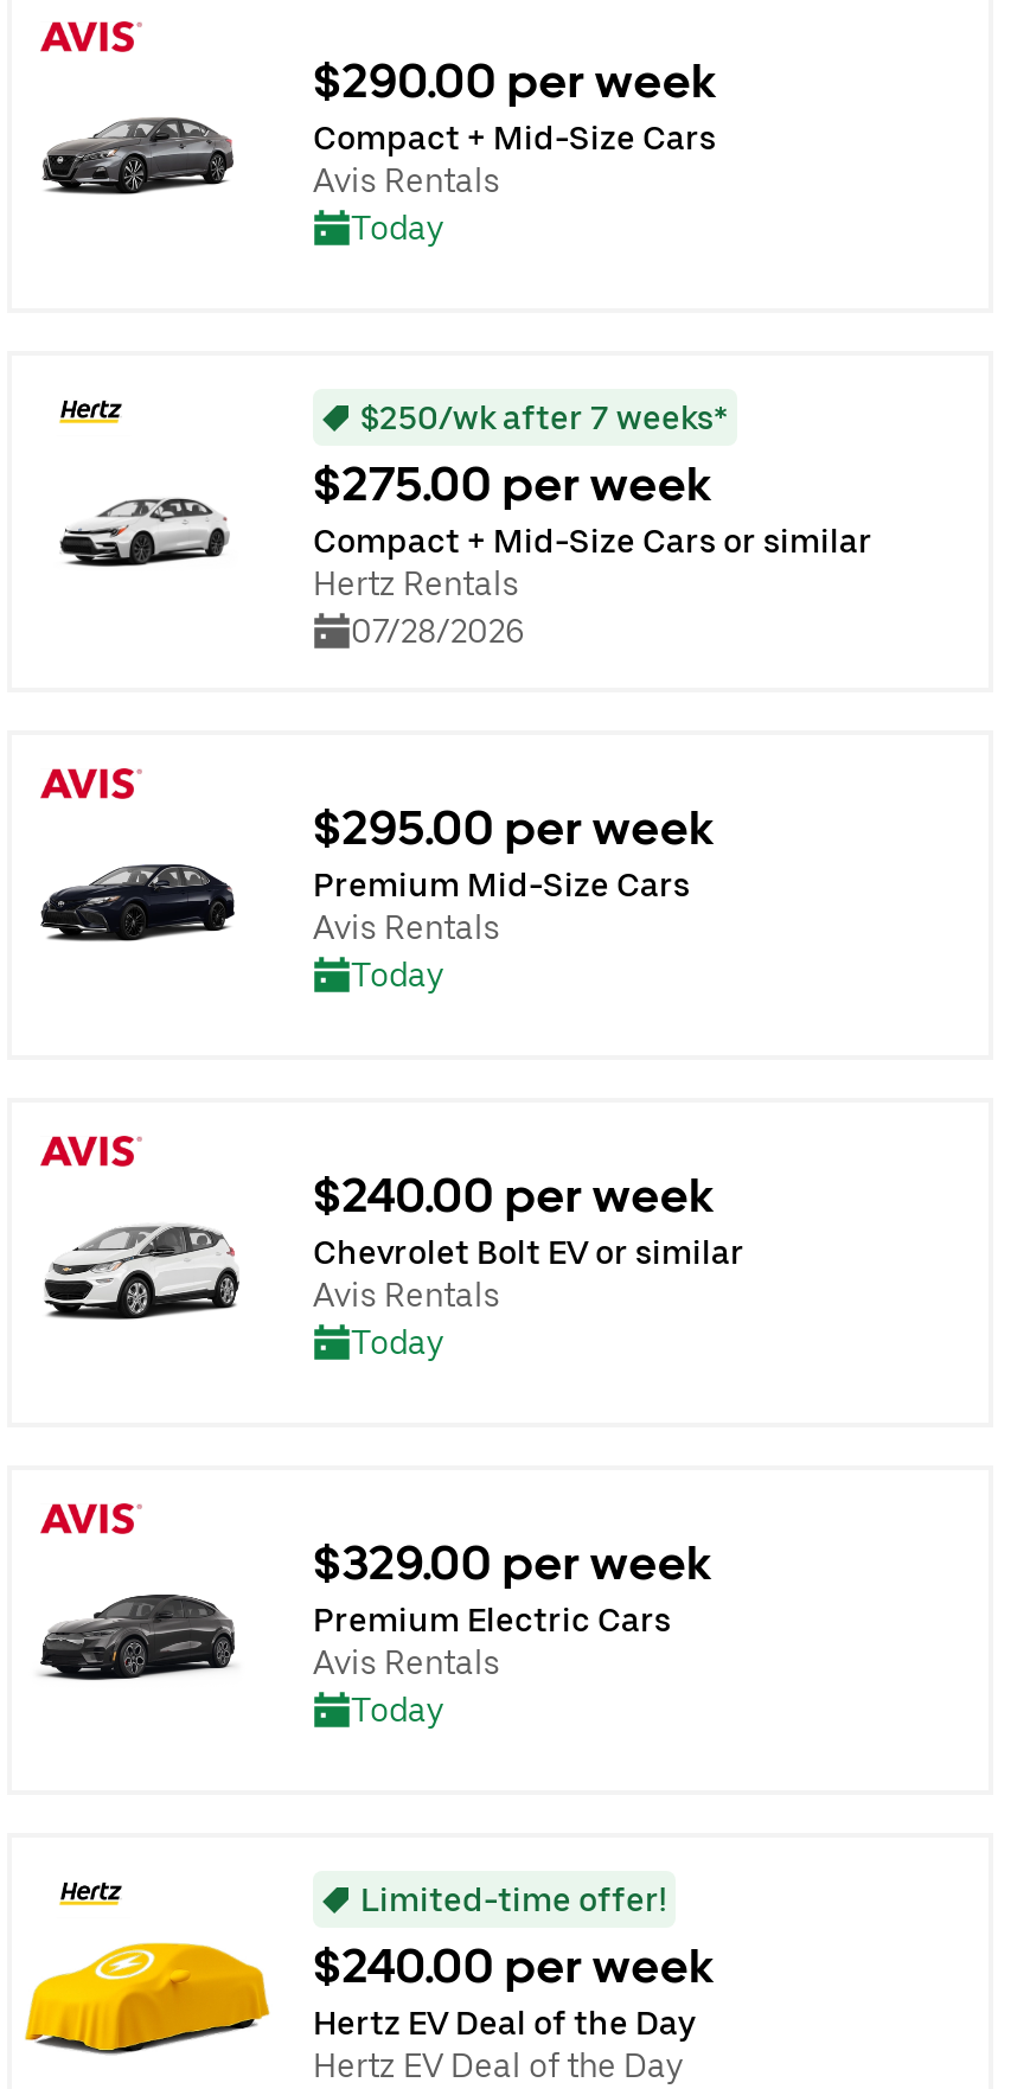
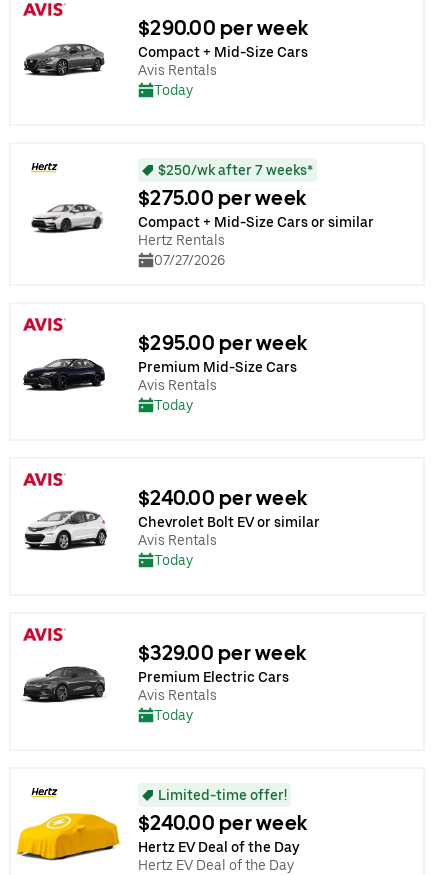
[351,612,524,650] 07/28/2026 -> [154,252,225,268] 07/27/2026

